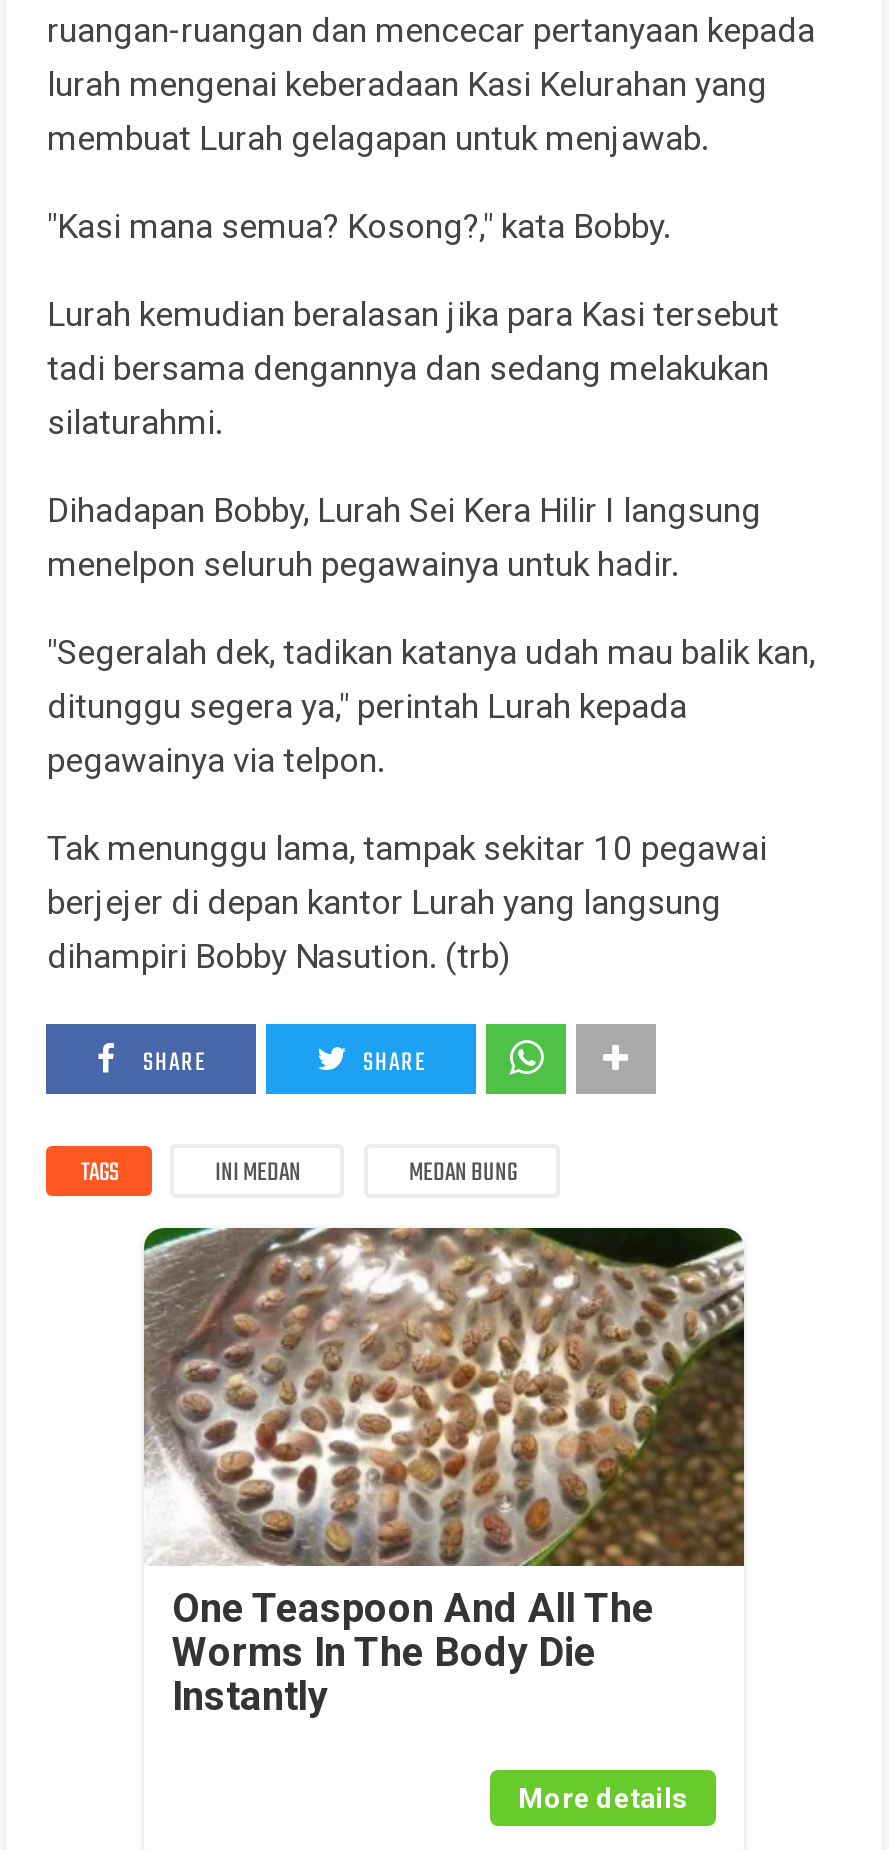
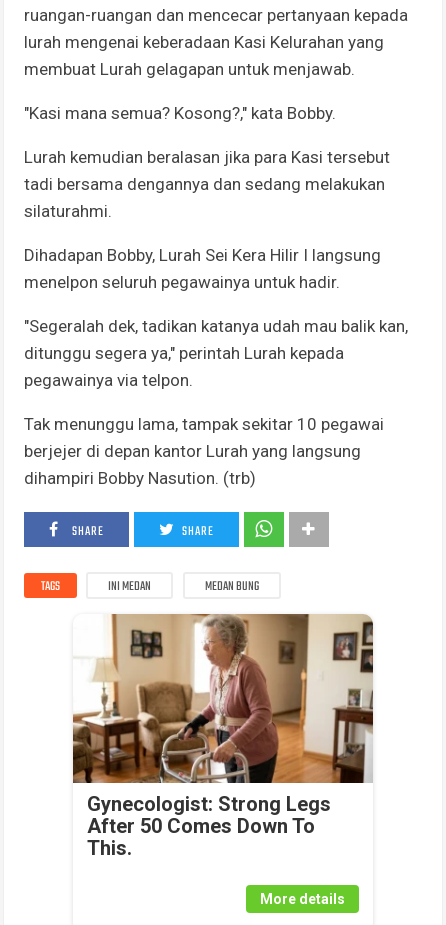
[142,1226,746,1720] [image] | One Teaspoon And All The | Worms In The Body Die | Instantly -> [72,613,374,860] [image] | Gynecologist: Strong Legs | After 50 Comes Down To | This.

